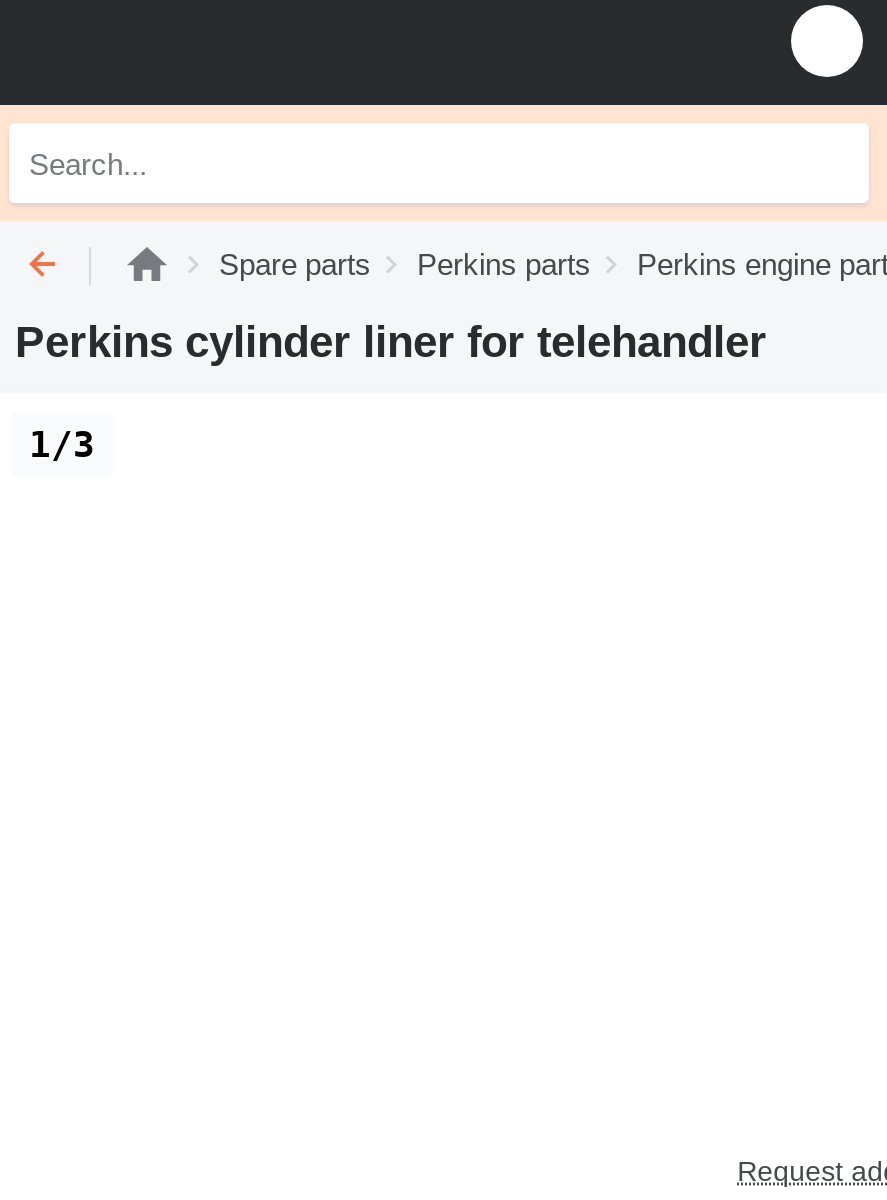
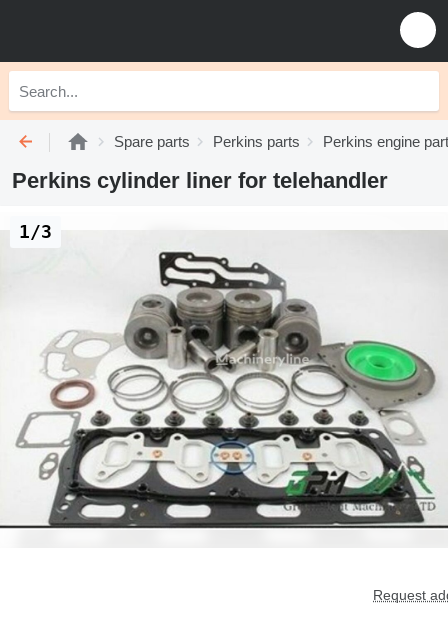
none -> [3,230,445,530] [image]

